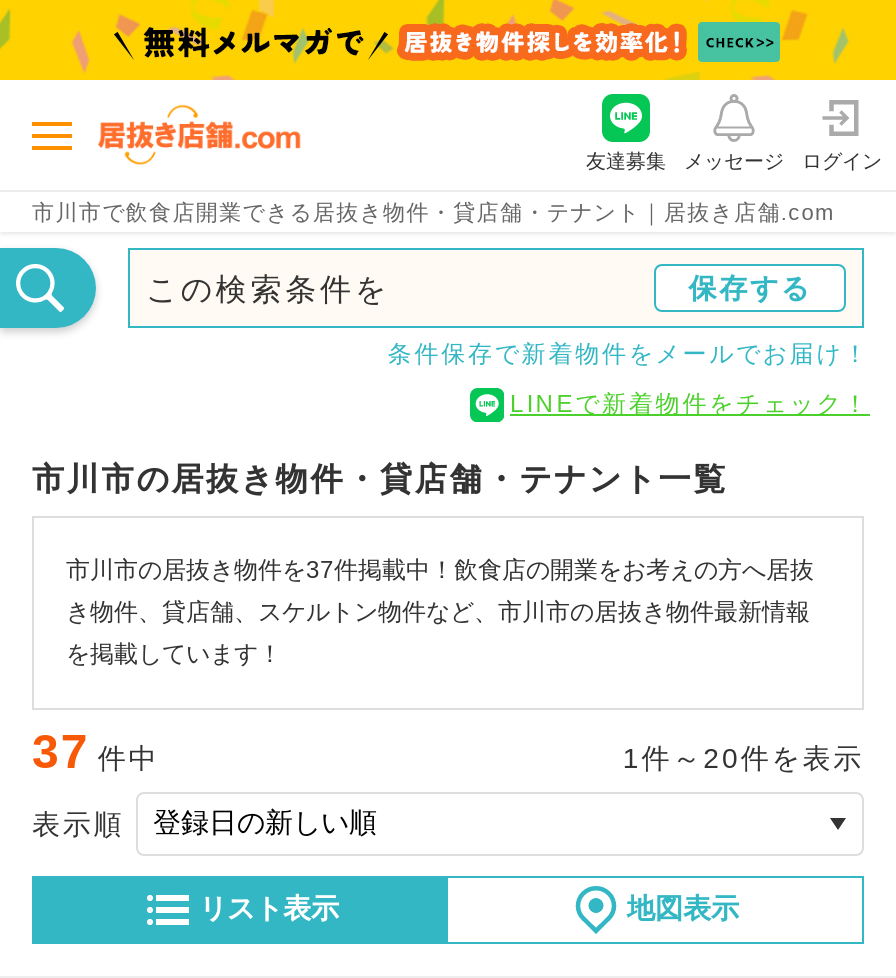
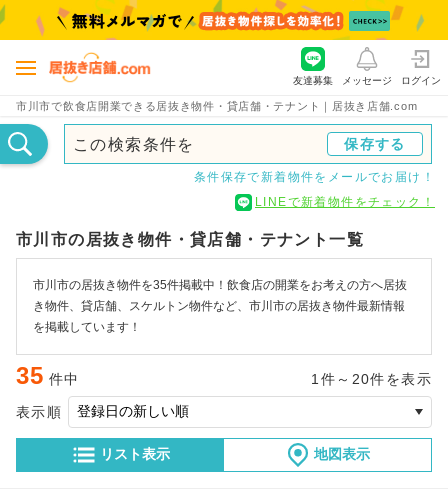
[66,556,814,584] 市川市の居抜き物件を37件掲載中！飲食店の開業をお考えの方へ居抜 -> [33,278,407,292] 市川市の居抜き物件を35件掲載中！飲食店の開業をお考えの方へ居抜
[32,724,159,778] 37 件中 -> [16,362,80,389] 35 件中

